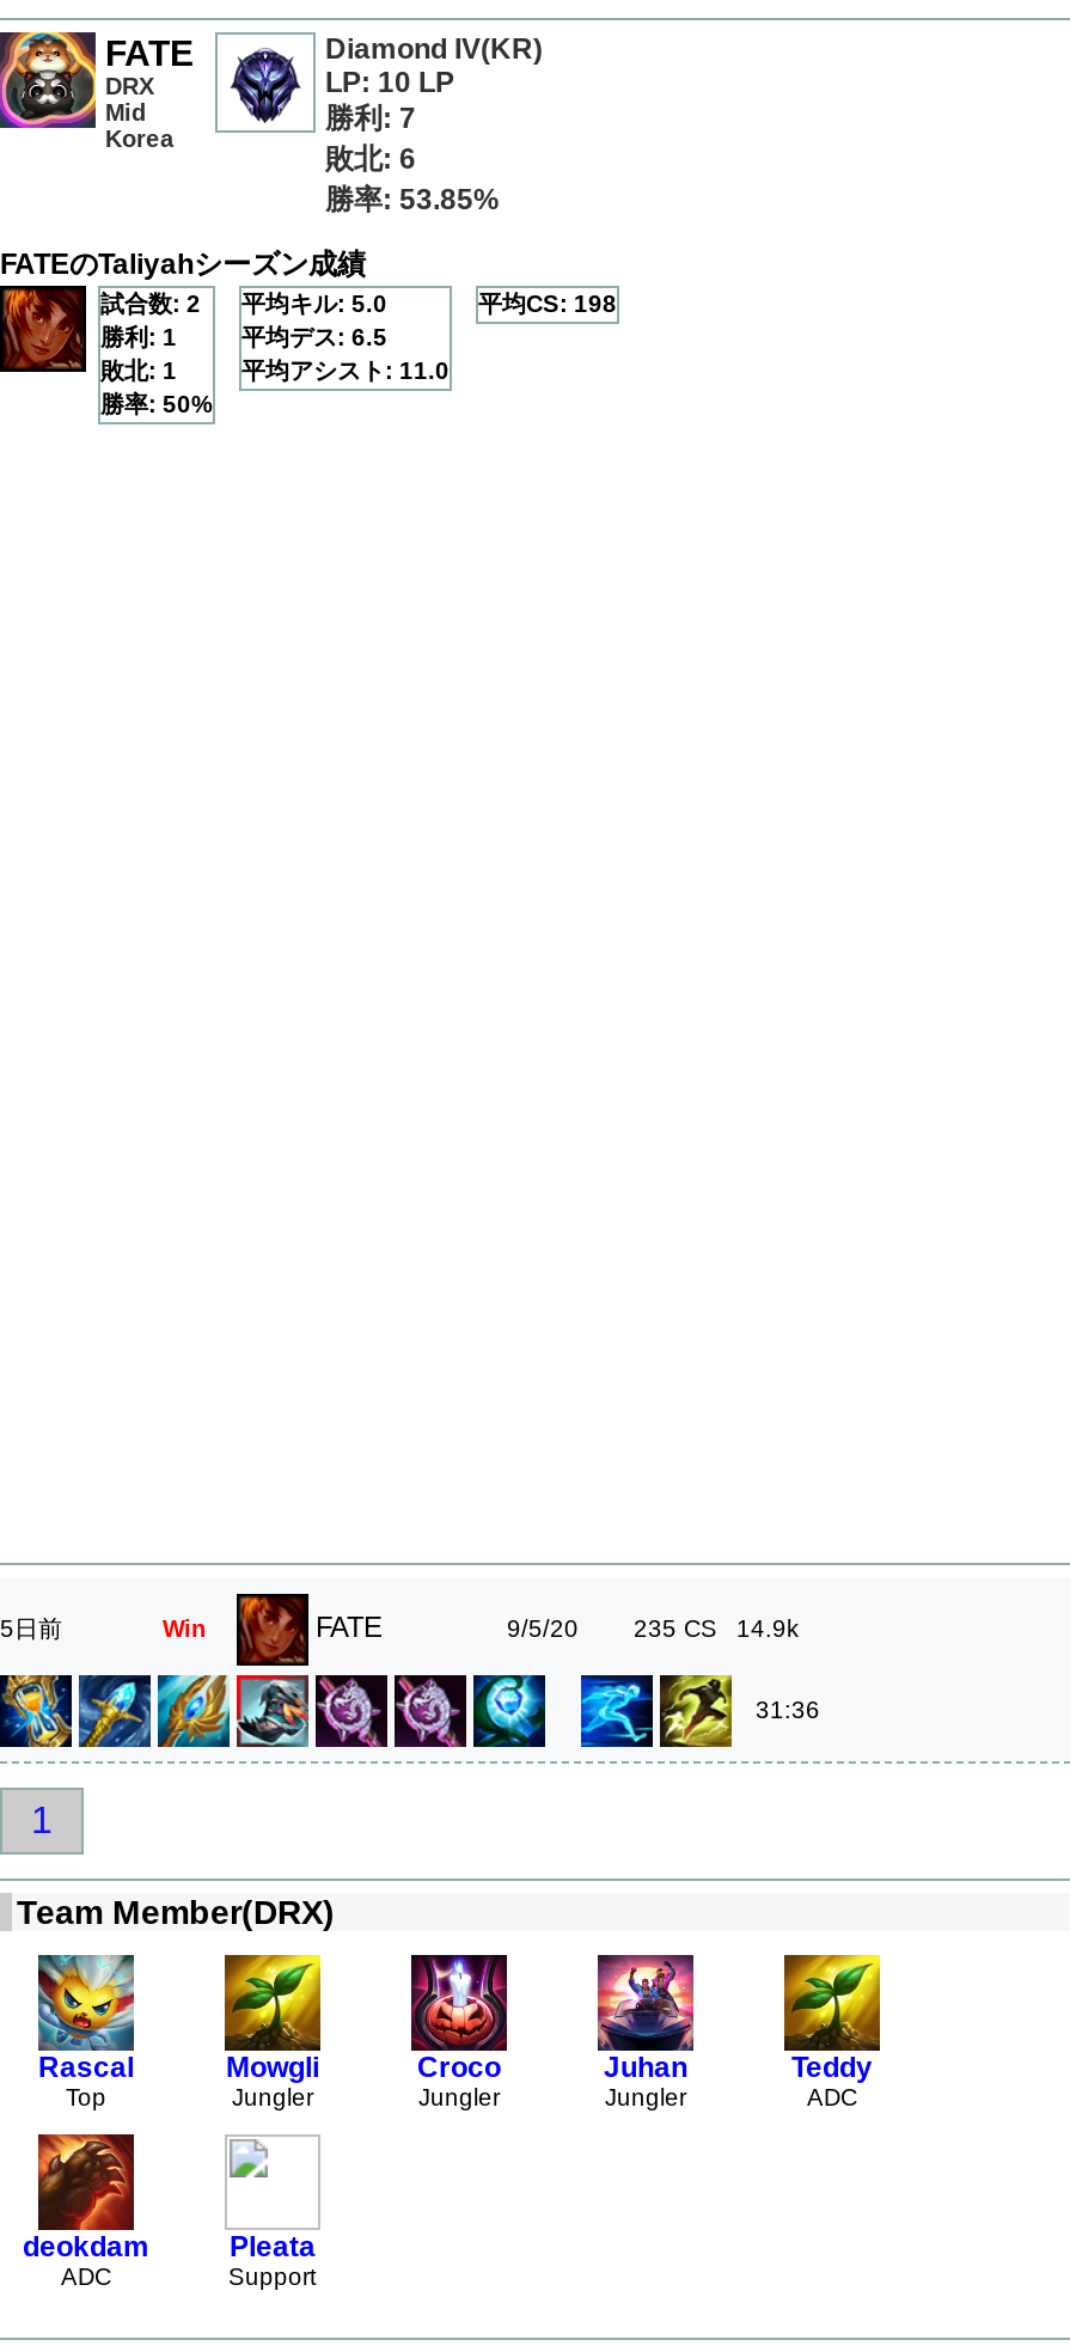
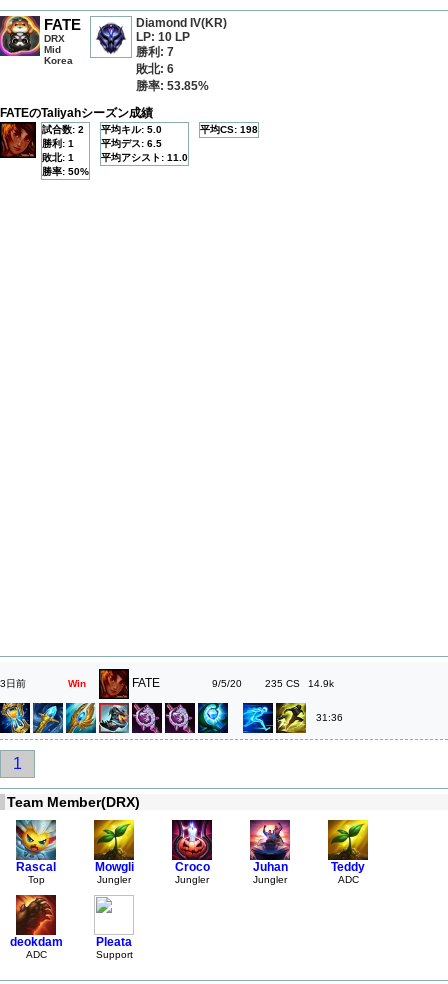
[0,1615,62,1642] 5日前 -> [0,678,26,689] 3日前

